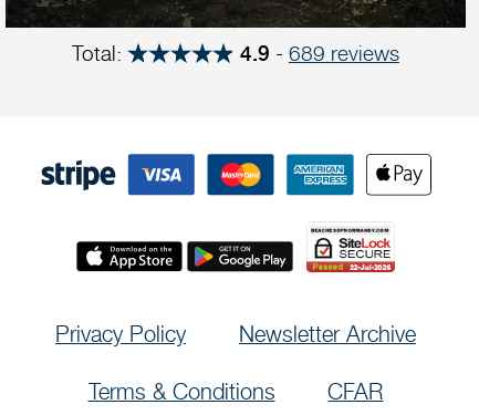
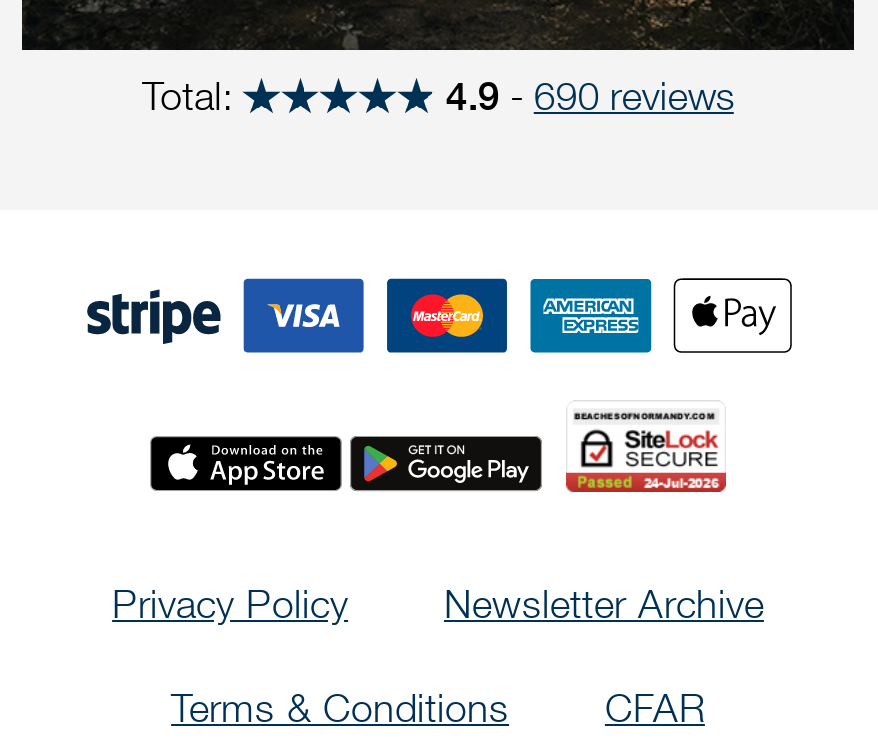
[240,40,399,67] 4.9 - 689 reviews -> [446,73,734,121] 4.9 - 690 reviews

